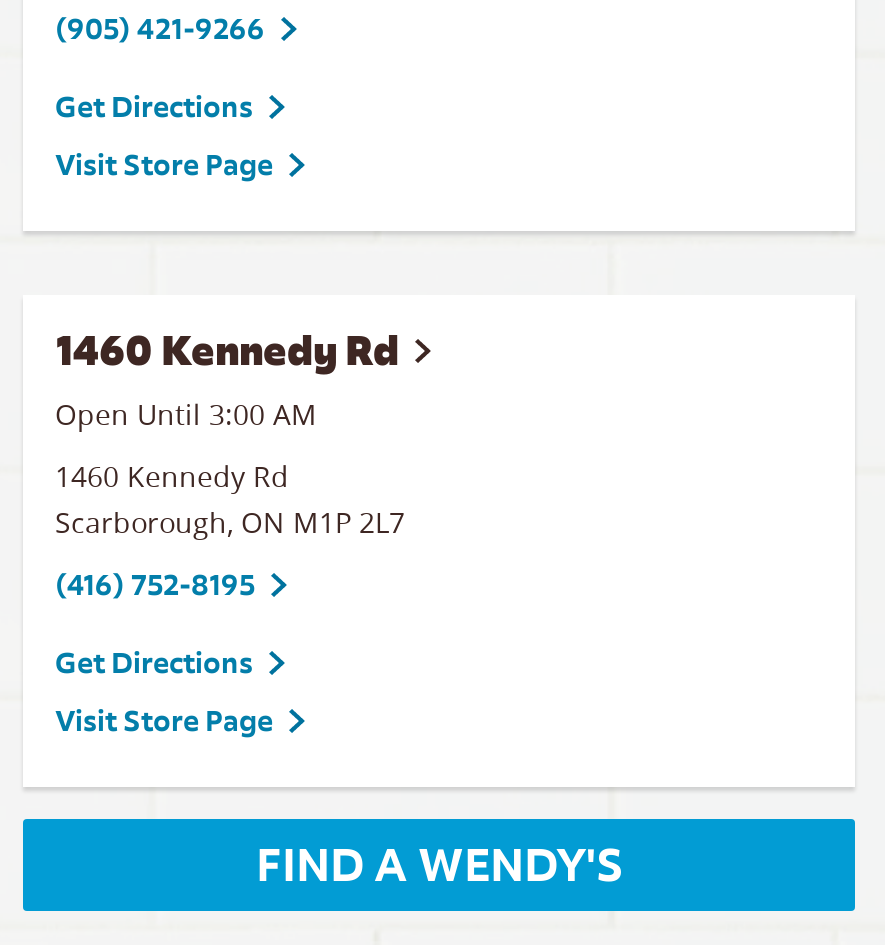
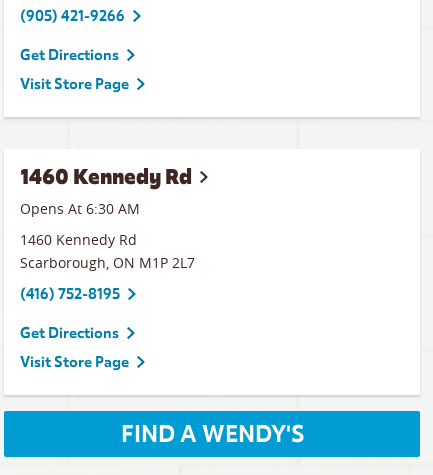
[55,394,317,432] Open Until 3:00 AM -> [20,199,140,218] Opens At 6:30 AM

